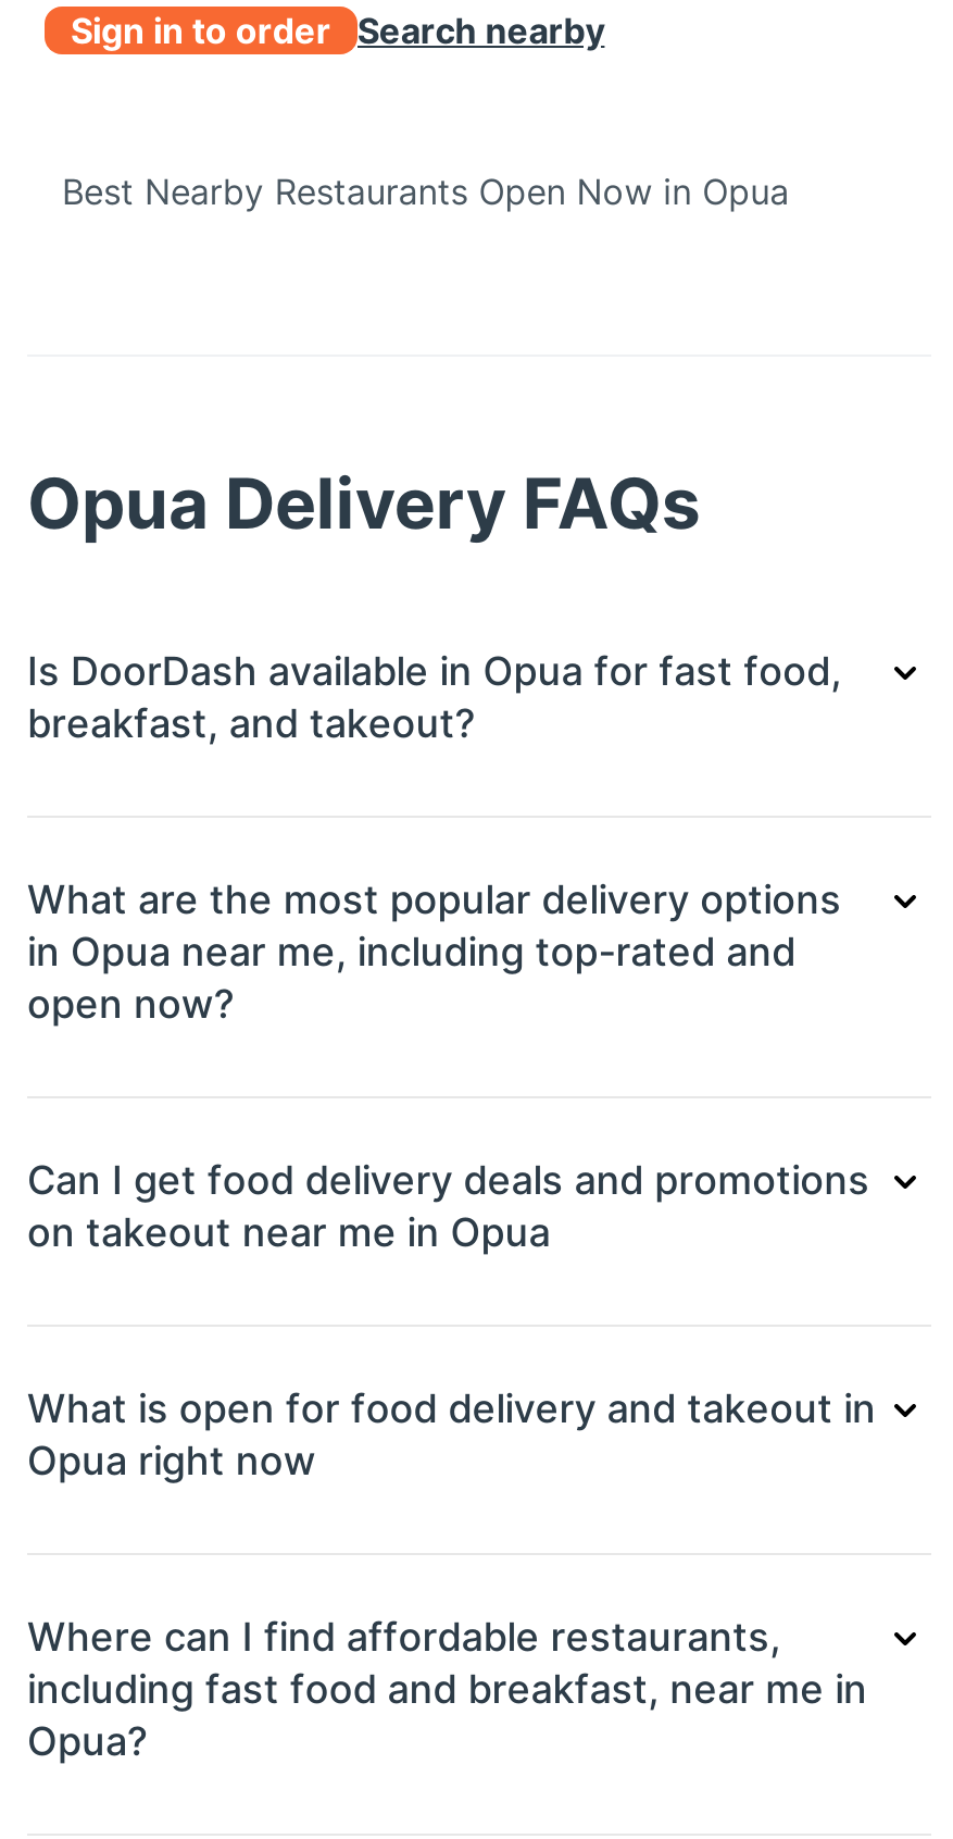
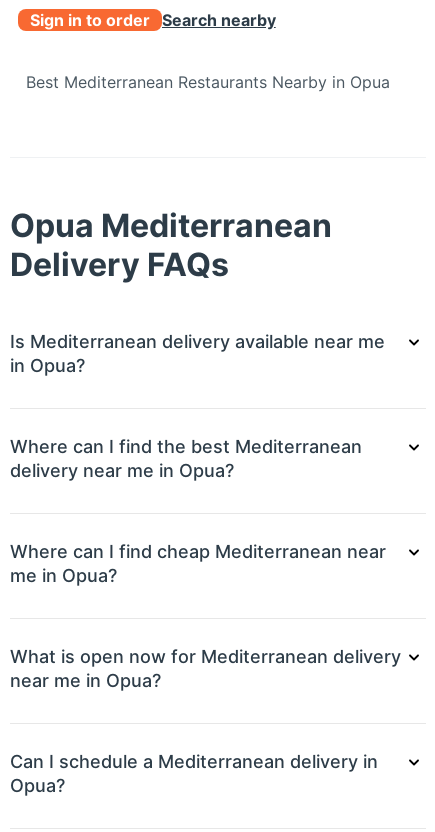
[62,170,789,213] Best Nearby Restaurants Open Now in Opua -> [26,72,390,92] Best Mediterranean Restaurants Nearby in Opua
[27,461,700,546] Opua Delivery FAQs -> [10,206,332,284] Opua Mediterranean | Delivery FAQs
[27,648,841,746] Is DoorDash available in Opua for fast food, | breakfast, and takeout? -> [10,331,385,376] Is Mediterranean delivery available near me | in Opua?
[27,876,841,1026] What are the most popular delivery options | in Opua near me, including top-rated and | open now? -> [10,436,362,481] Where can I find the best Mediterranean | delivery near me in Opua?
[27,1157,870,1255] Can I get food delivery deals and promotions | on takeout near me in Opua -> [10,541,386,586] Where can I find cheap Mediterranean near | me in Opua?
[27,1385,876,1483] What is open for food delivery and takeout in | Opua right now -> [10,646,401,691] What is open now for Mediterranean delivery | near me in Opua?
[27,1614,867,1712] Where can I find affordable restaurants, | including fast food and breakfast, near me in -> [10,751,378,772] Can I schedule a Mediterranean delivery in

